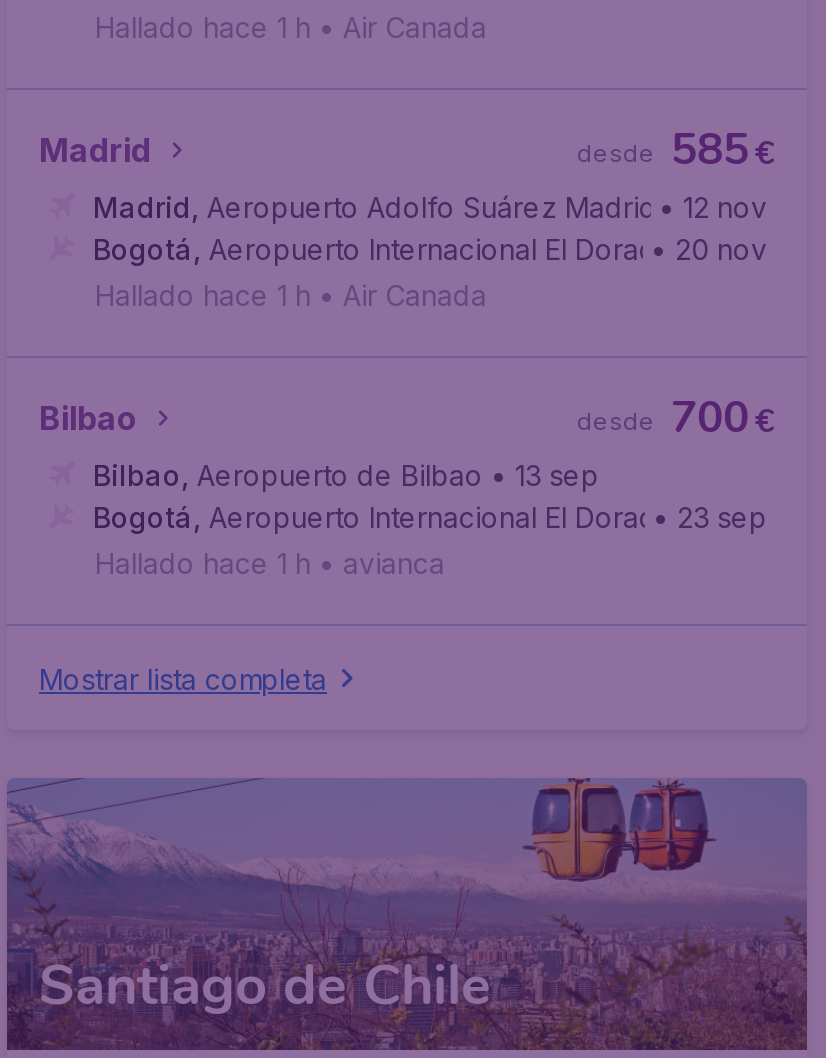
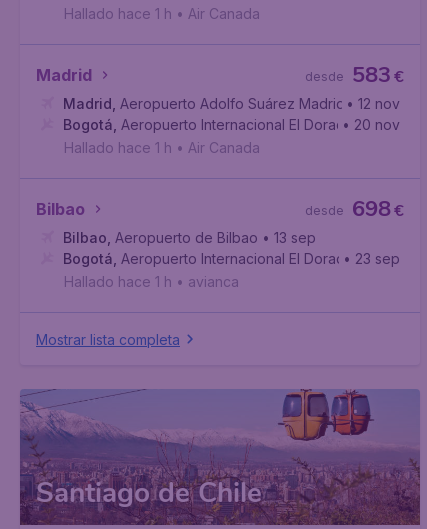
[671,120,749,180] 585 -> [352,60,391,90] 583
[671,388,749,448] 700 -> [352,194,391,224] 698

